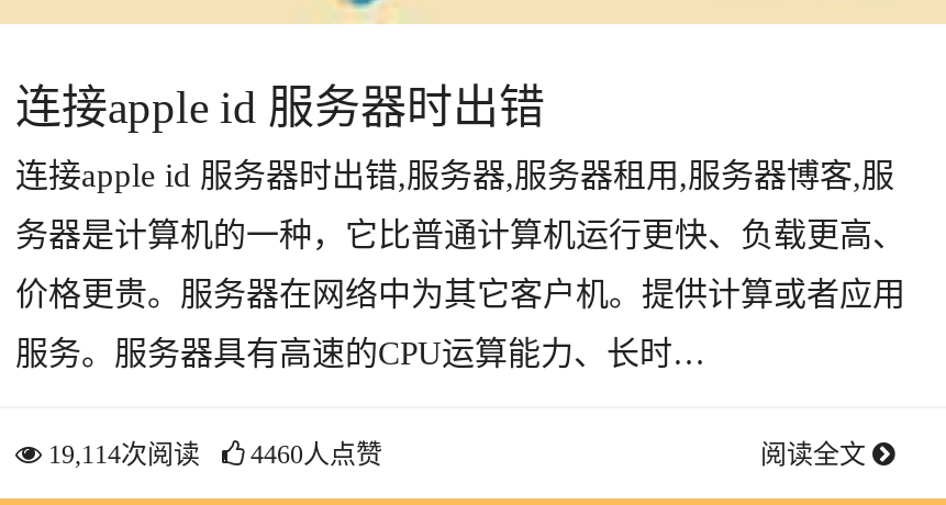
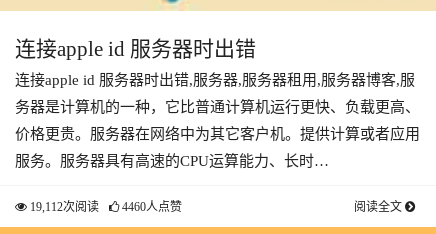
[42,439,382,470] 19,114次阅读 4460人点赞 -> [27,200,182,214] 19,112次阅读 4460人点赞

